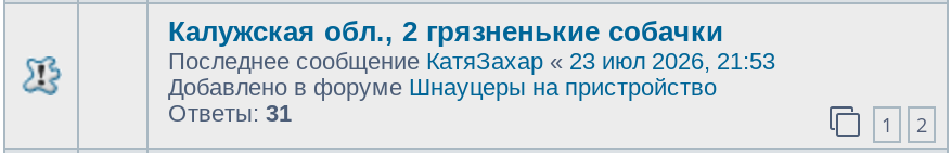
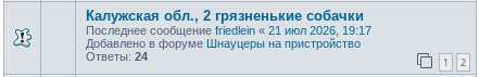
[168,47,775,73] Последнее сообщение КатяЗахар «23 июл 2026, 21:53 -> [86,23,371,36] Последнее сообщение friedlein «21 июл 2026, 19:17
[168,99,292,125] Ответы: 31 -> [86,49,148,62] Ответы: 24

